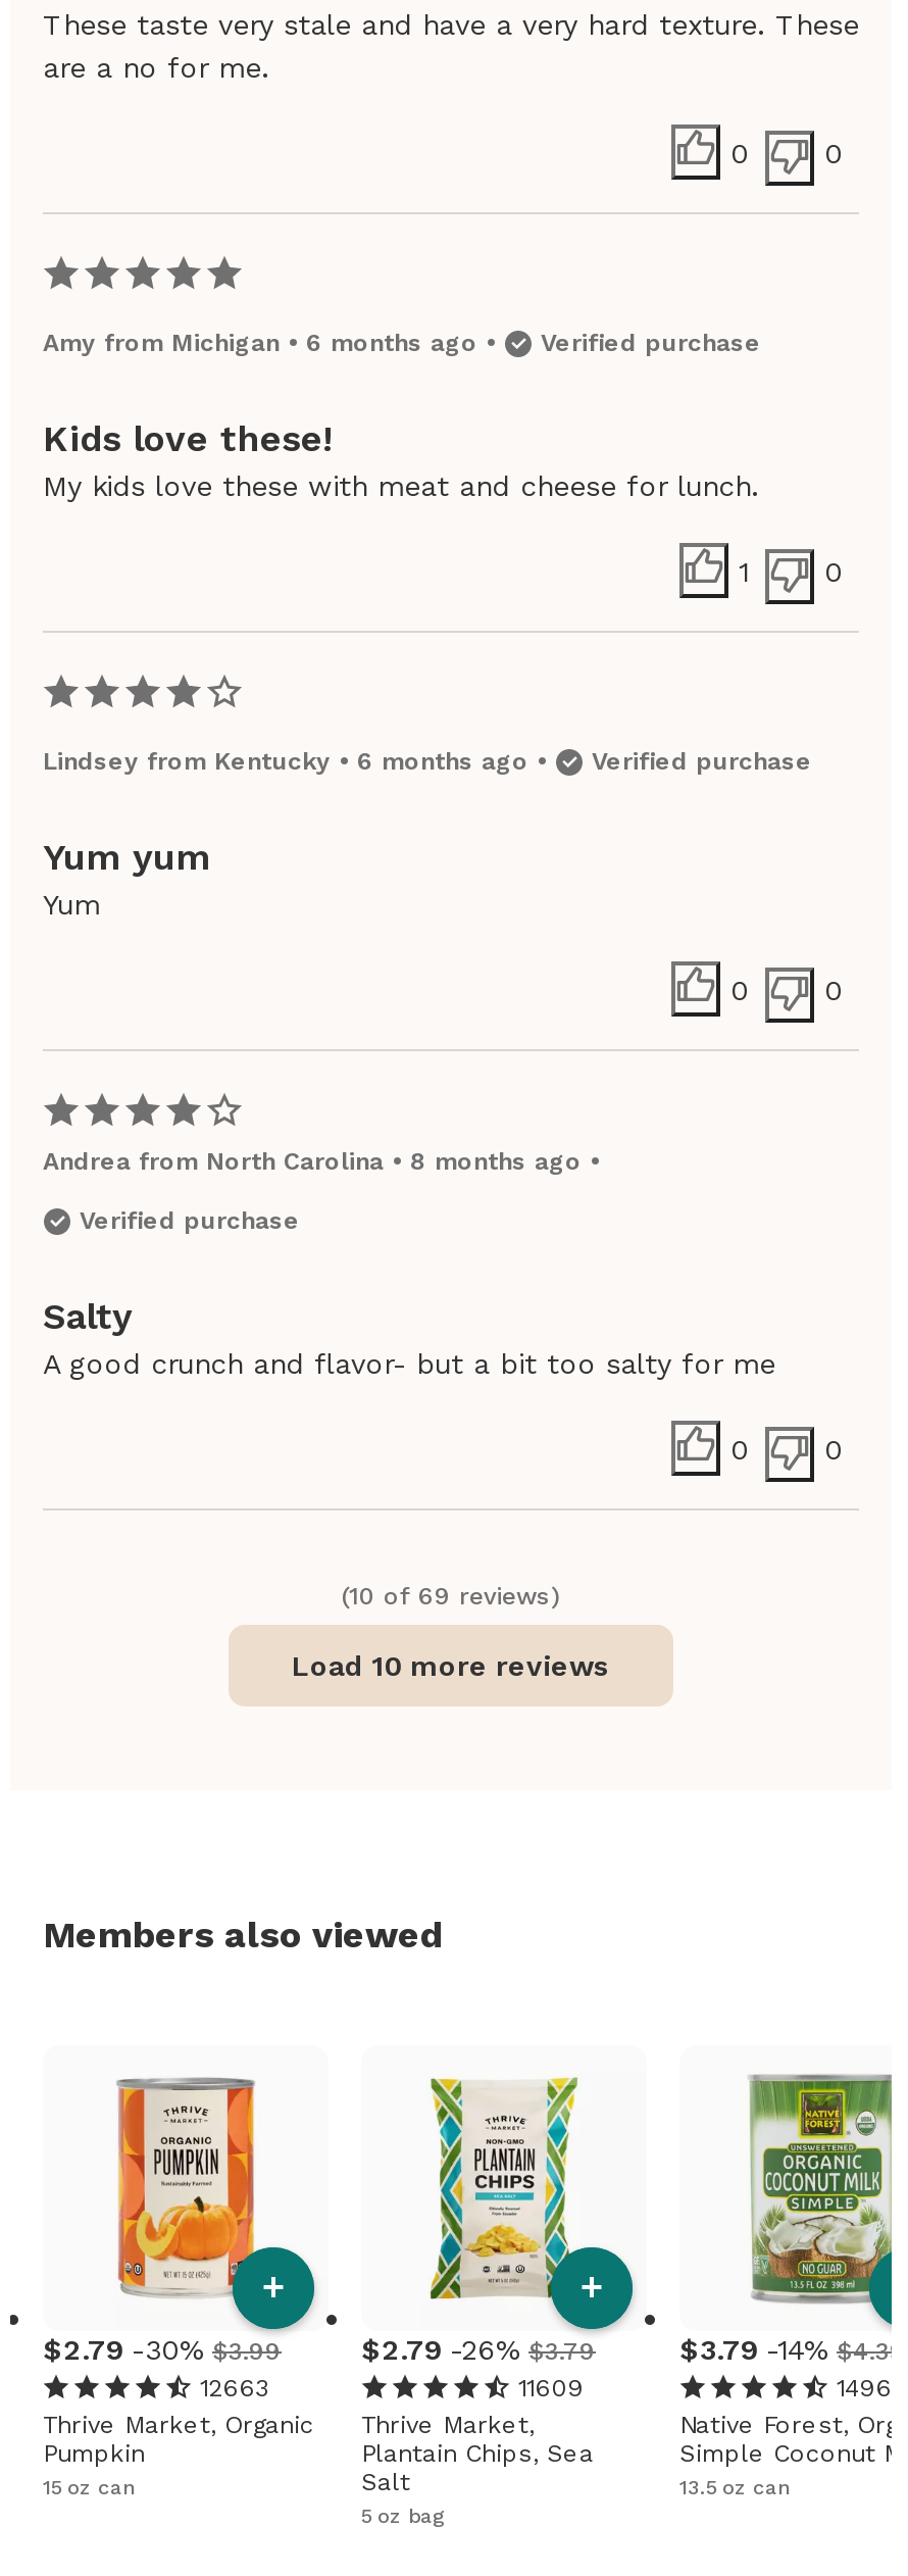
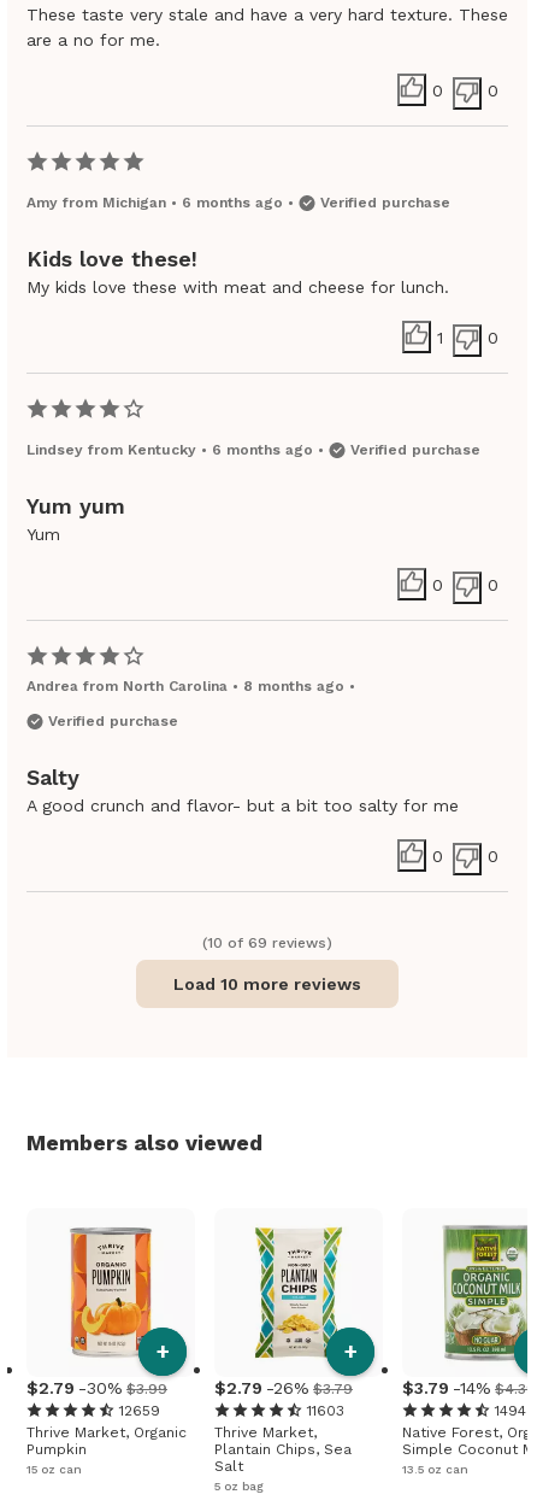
[200,2374,269,2402] 12663 -> [119,1402,160,1419] 12659
[518,2374,584,2402] 11609 -> [307,1402,344,1419] 11603
[837,2374,892,2402] 1496 -> [495,1402,526,1419] 1494

